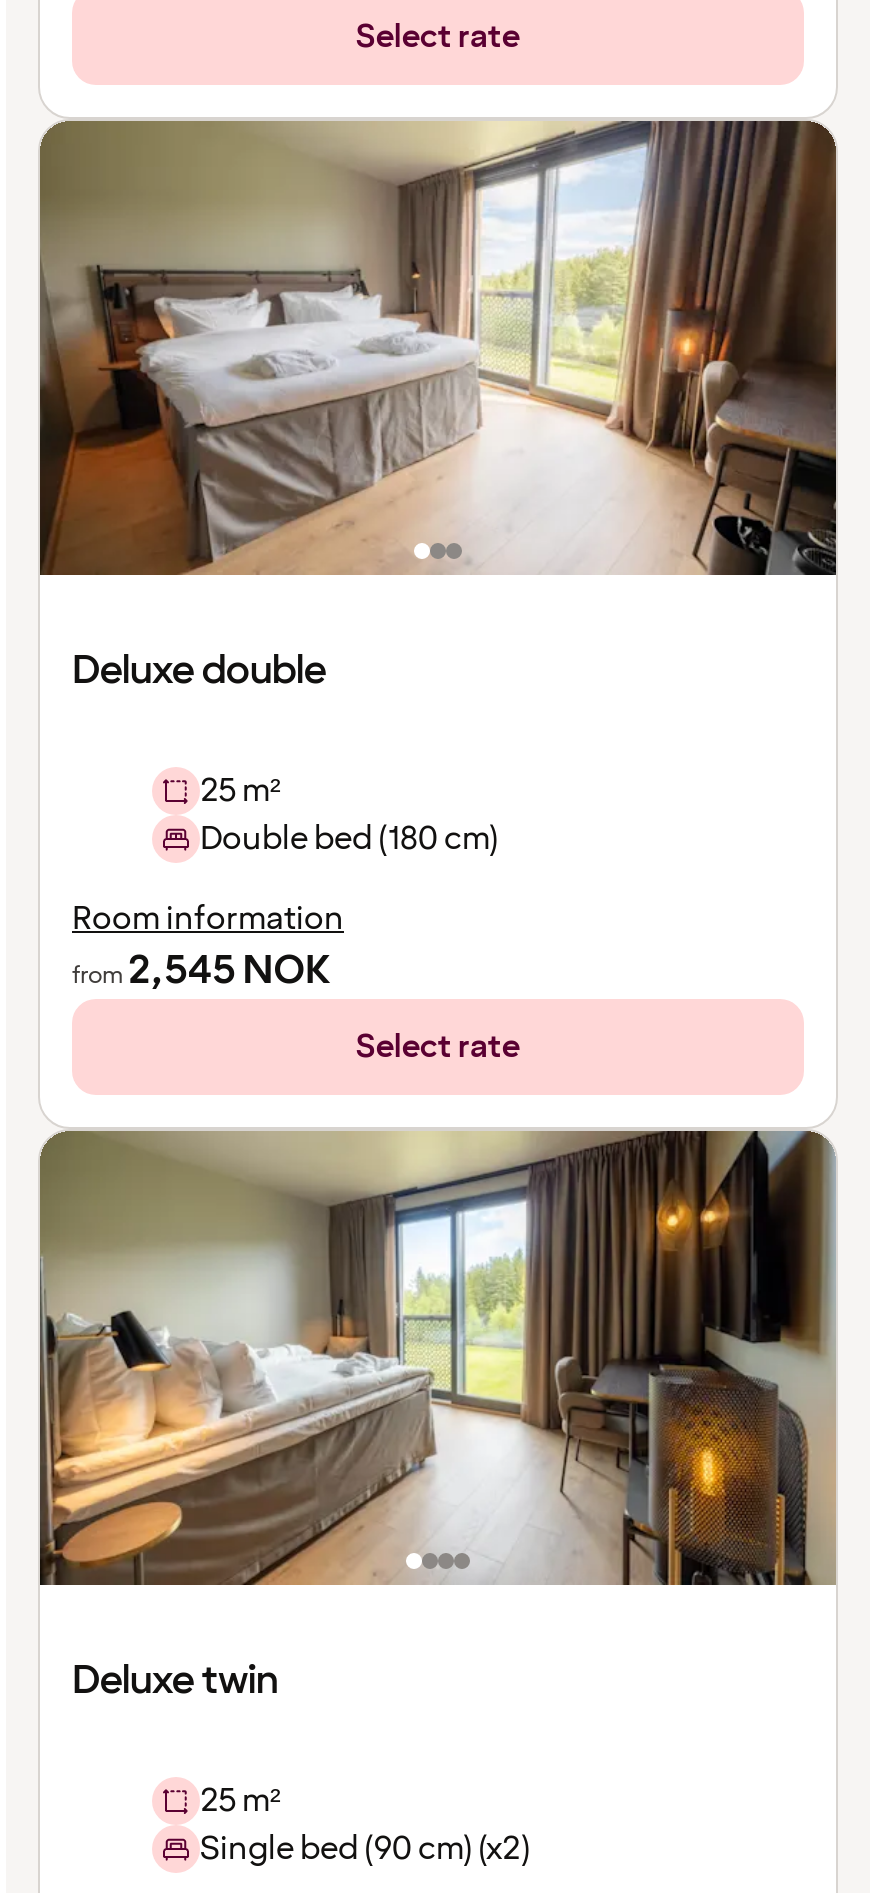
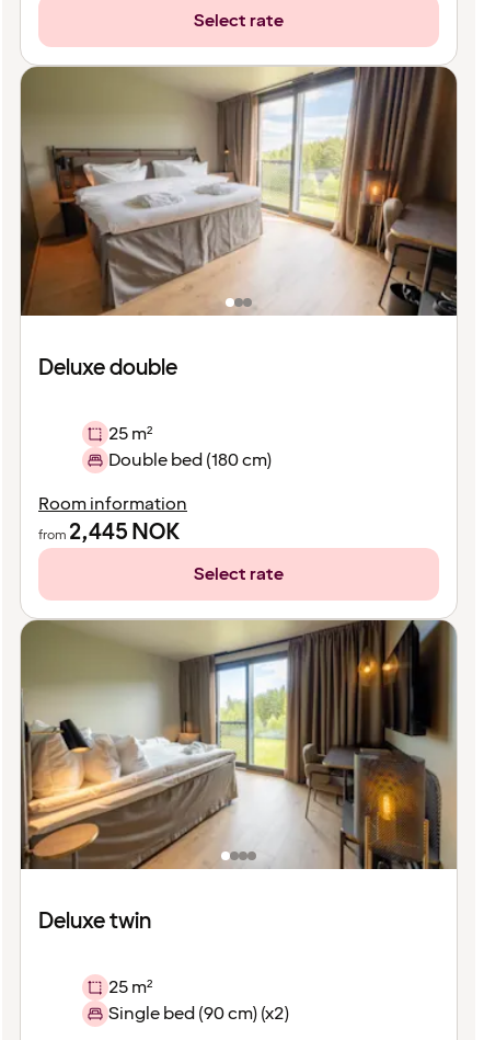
[72,943,330,999] from2,545 NOK -> [38,517,180,548] from2,445 NOK

